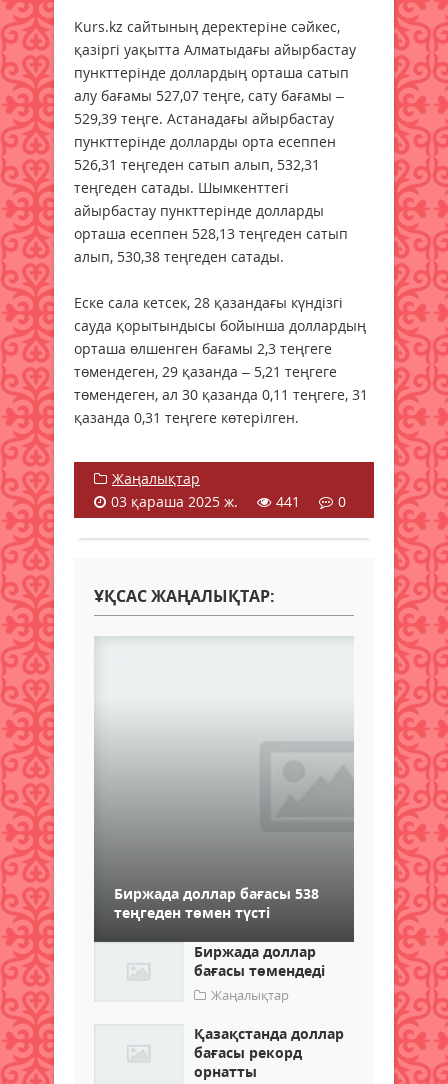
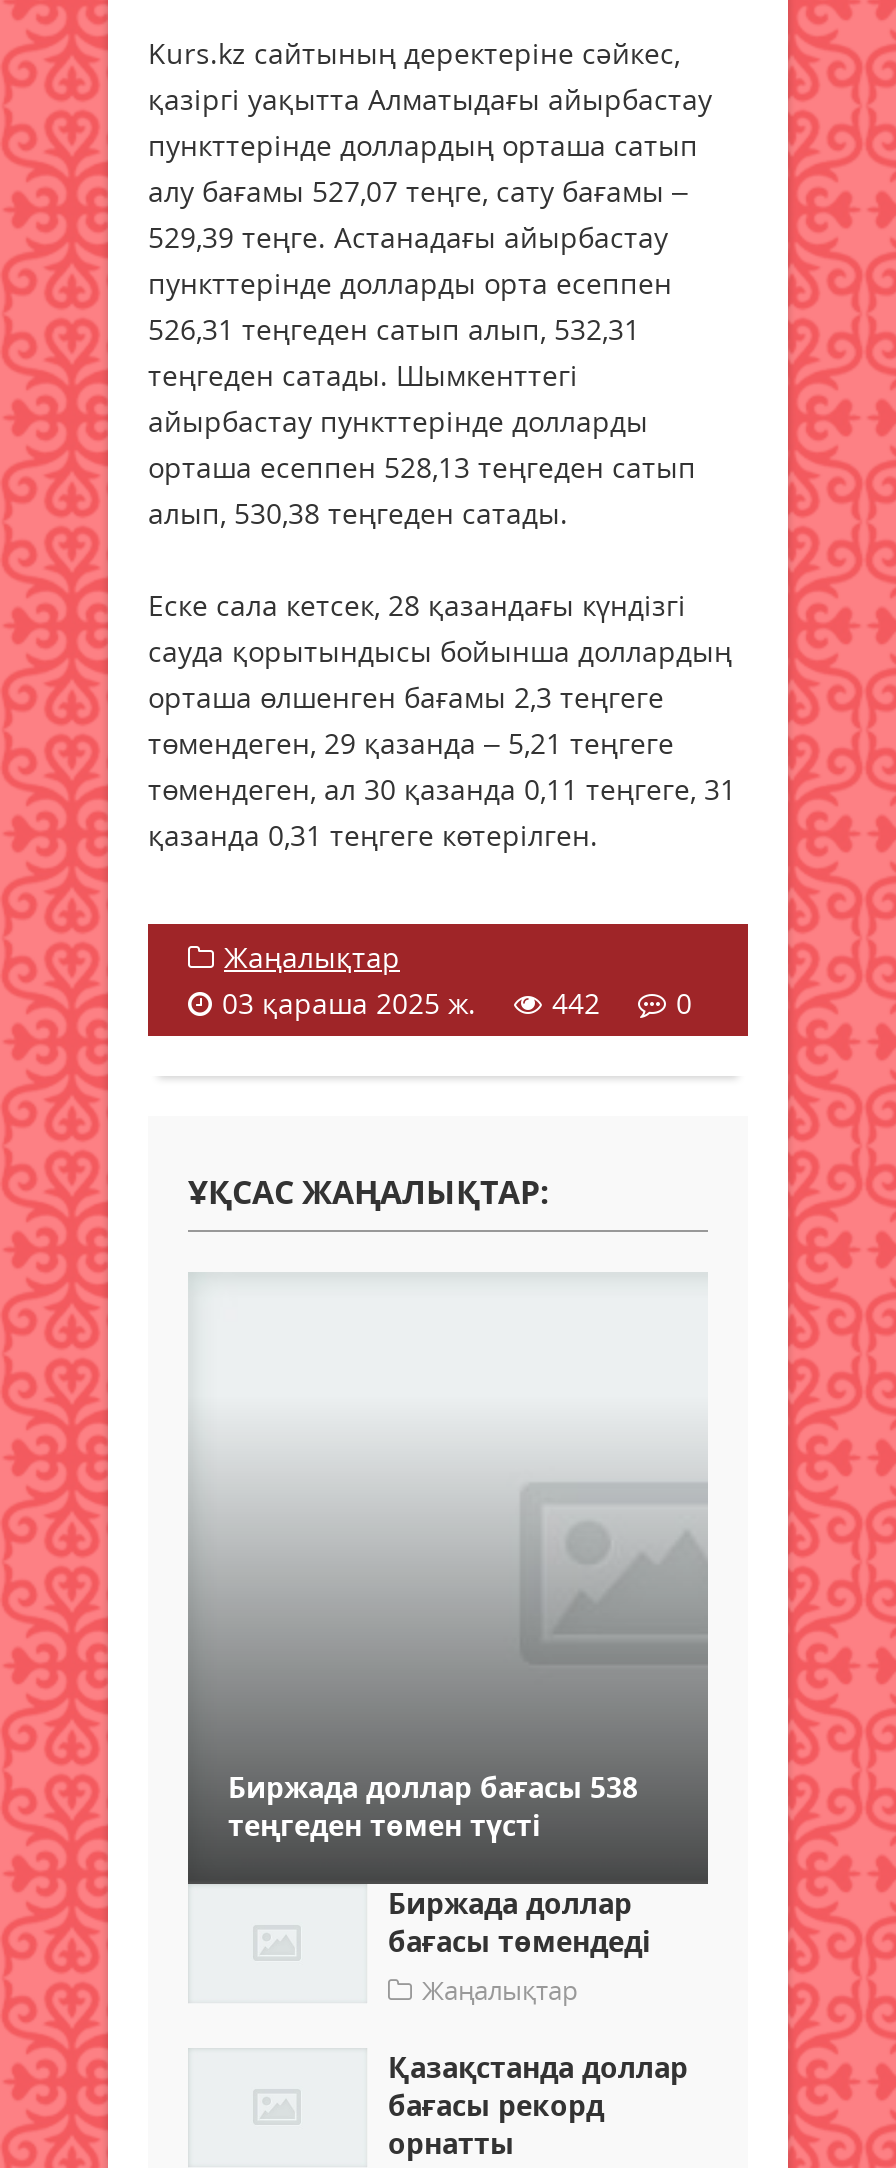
[111,492,346,511] 03 қараша 2025 ж. 441 0 -> [222,983,692,1021] 03 қараша 2025 ж. 442 0

